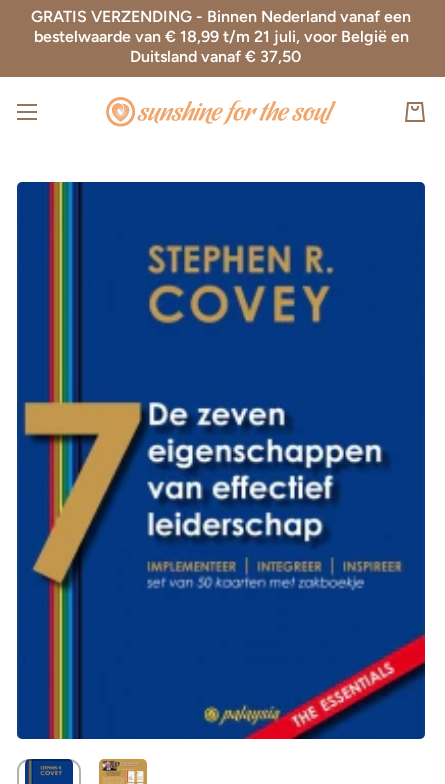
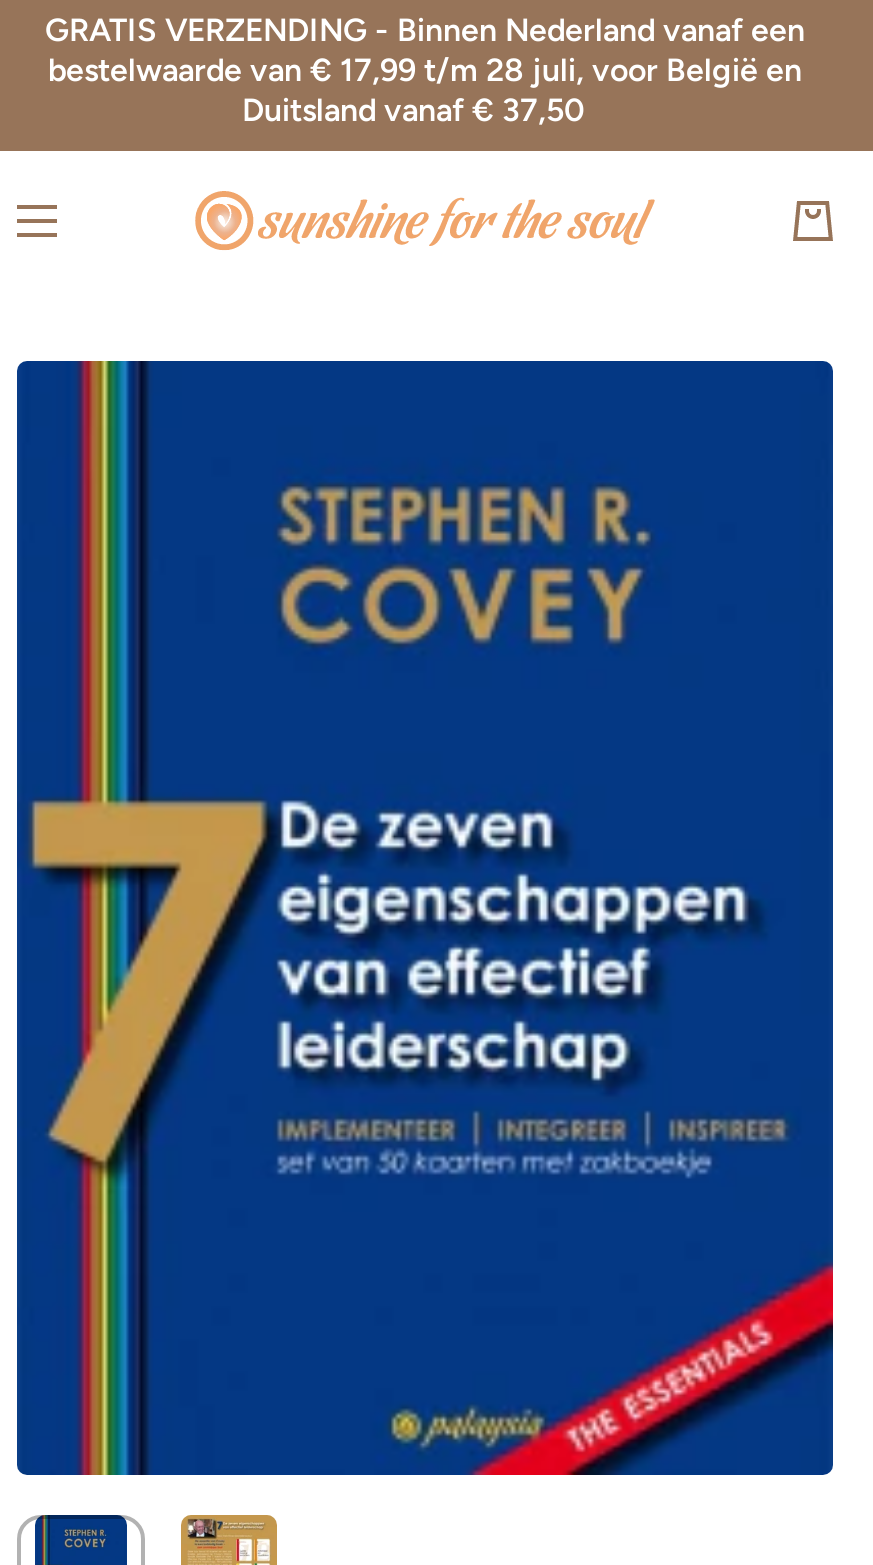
[33,27,408,46] bestelwaarde van € 18,99 t/m 21 juli, voor België en -> [48,51,802,89] bestelwaarde van € 17,99 t/m 28 juli, voor België en

